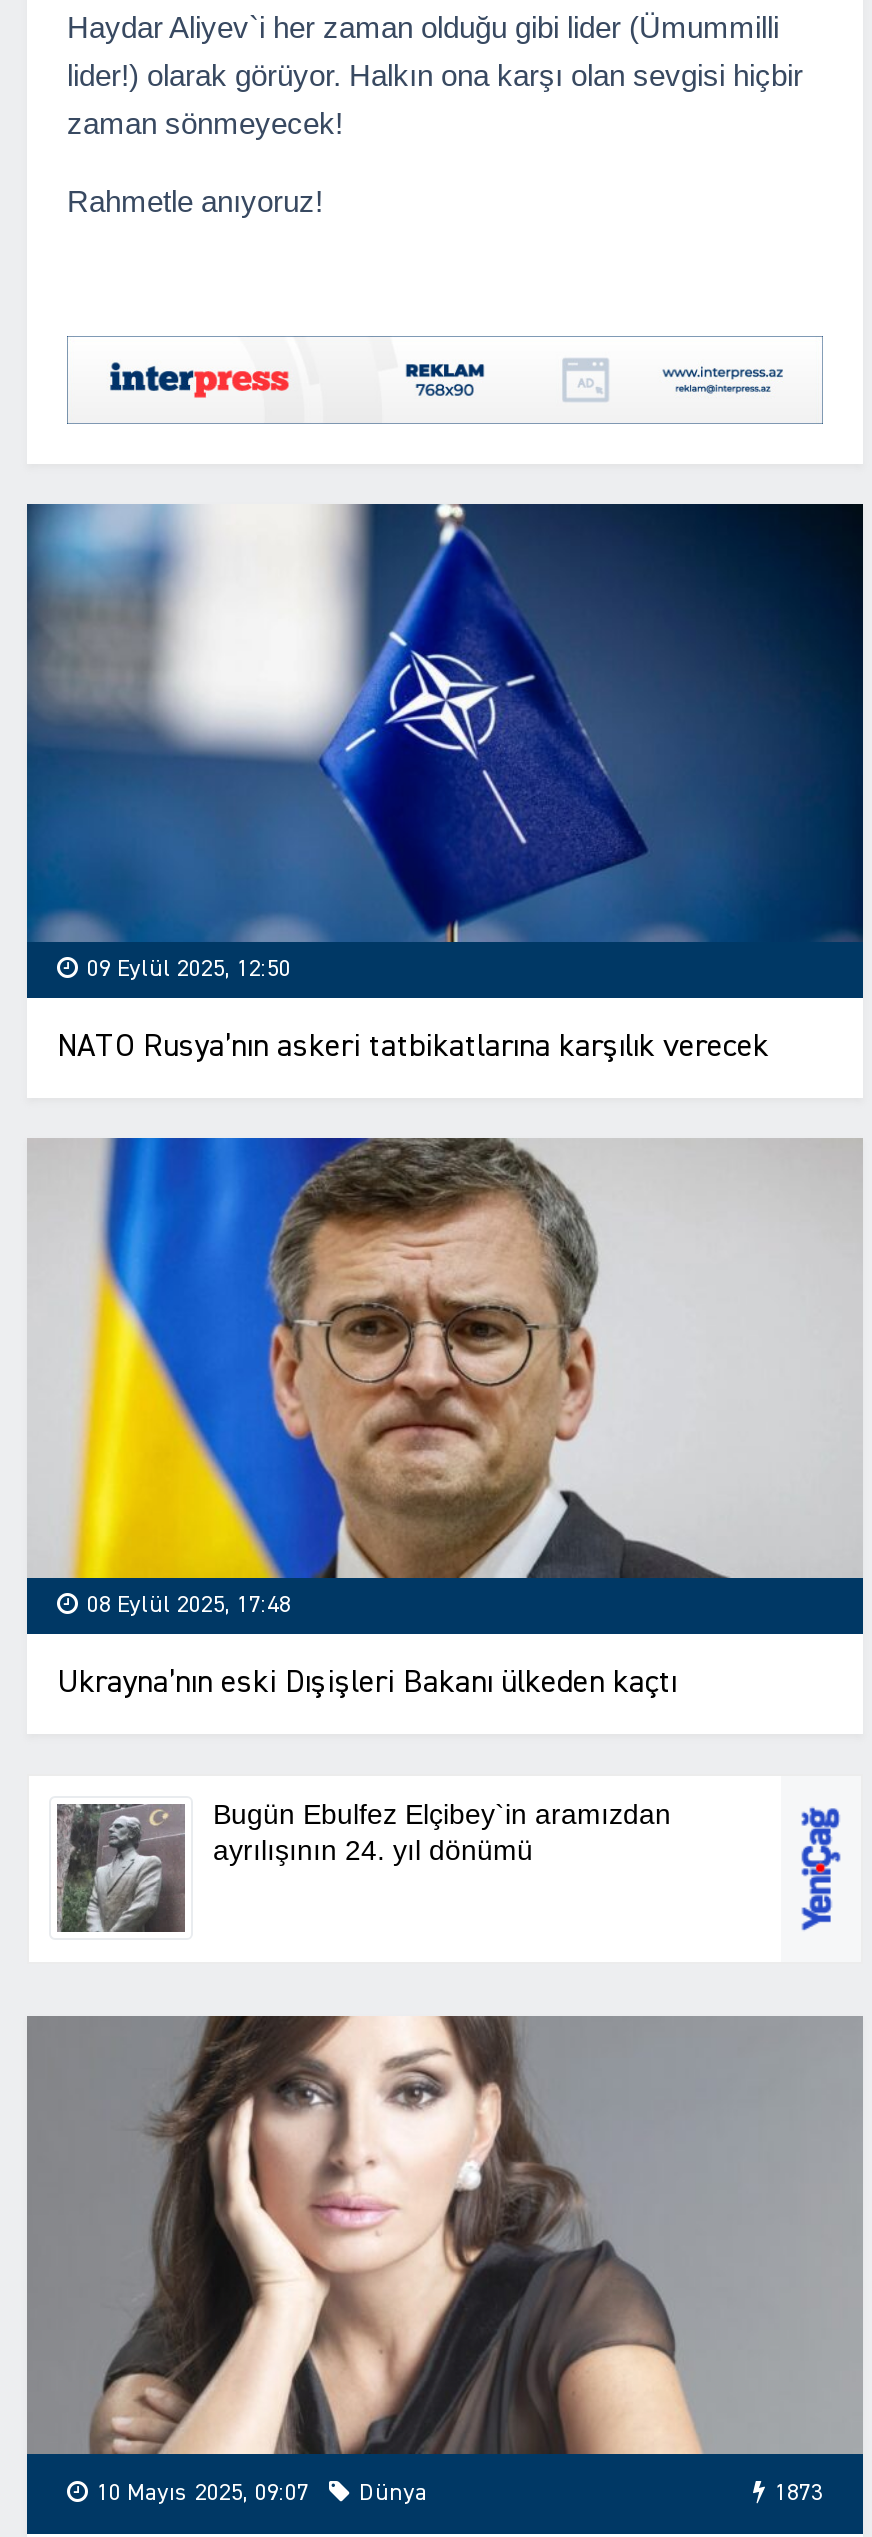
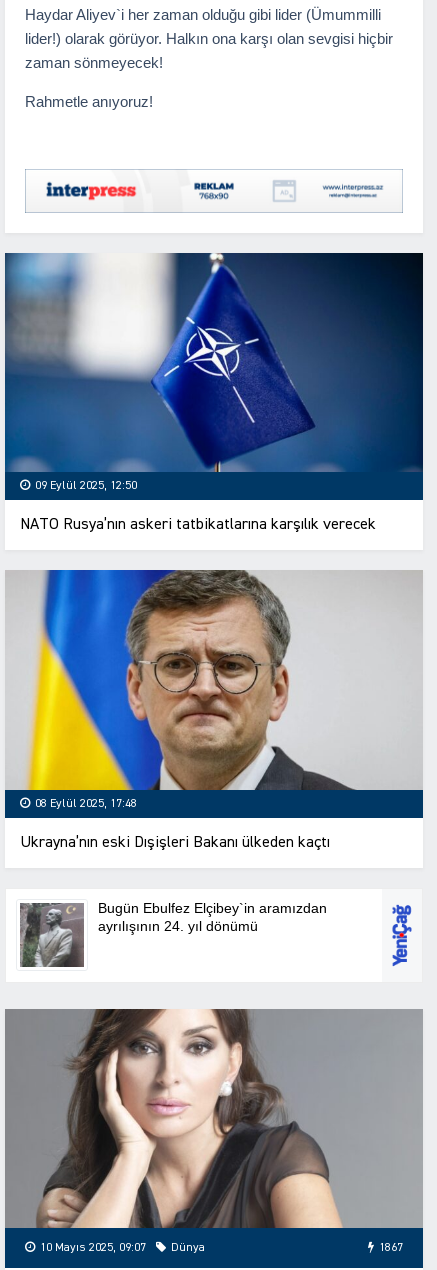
[775,2482,823,2506] 1873 -> [379,1242,403,1254] 1867

